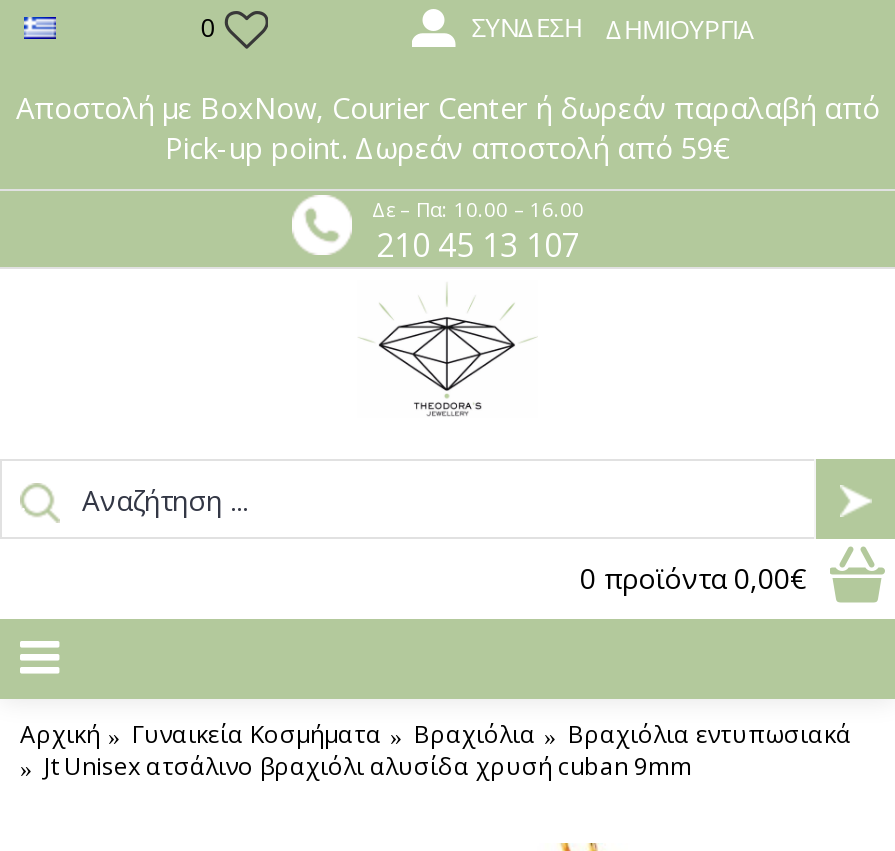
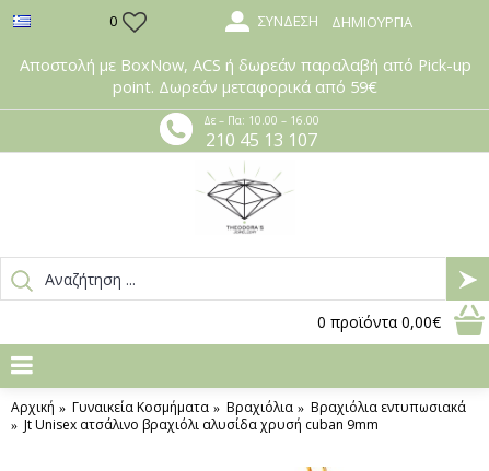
[16,87,880,167] Αποστολή με BoxNow, Courier Center ή δωρεάν παραλαβή από | Pick-up point. Δωρεάν αποστολή από 59€ -> [19,54,471,97] Αποστολή με BoxNow, ACS ή δωρεάν παραλαβή από Pick-up | point. Δωρεάν μεταφορικά από 59€

